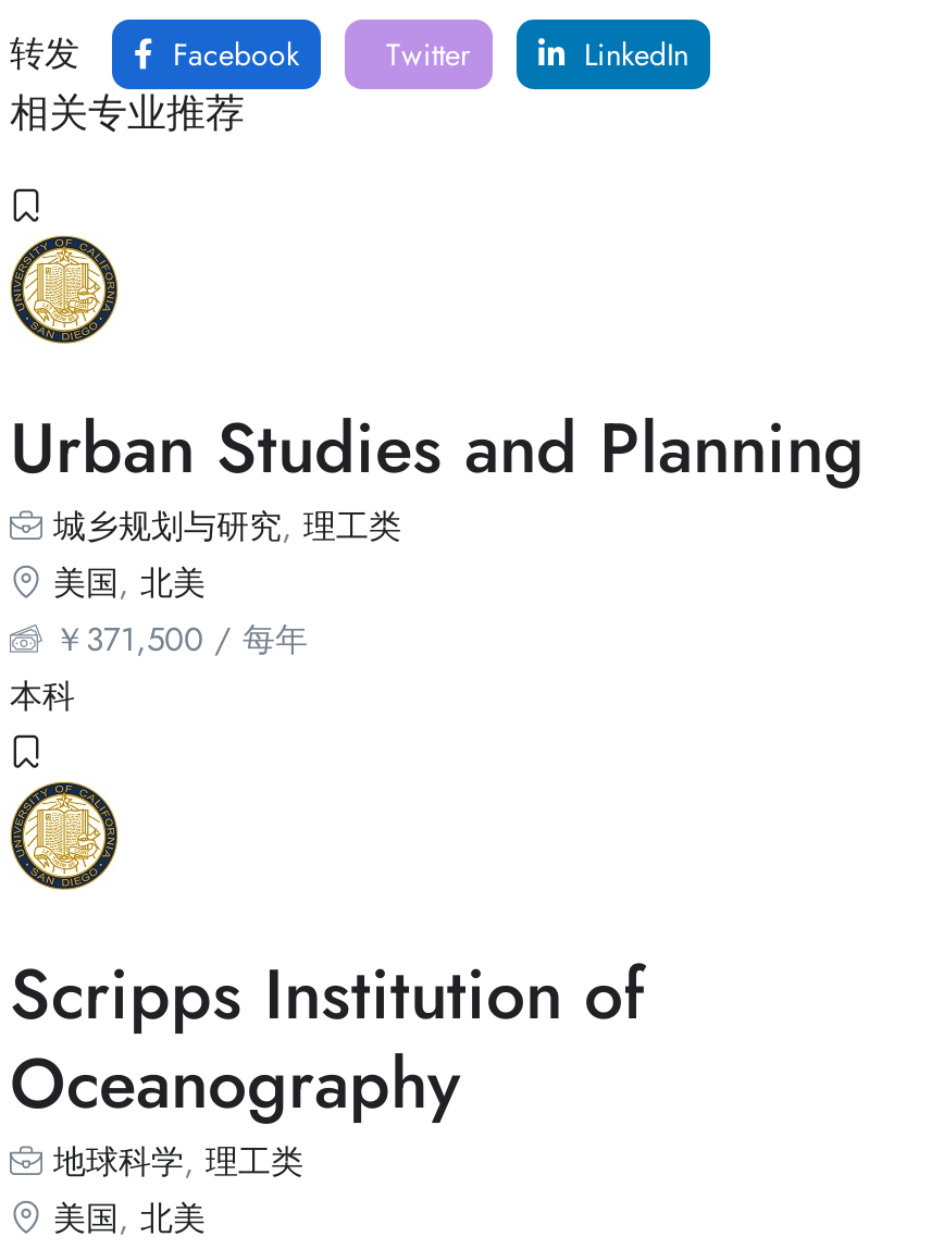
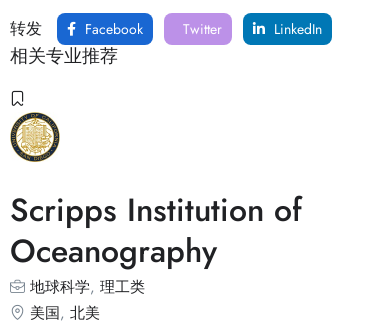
[10,398,865,720] Urban Studies and Planning | 城乡规划与研究,理工类 | 美国,北美 | ￥371,500 / 每年 | 本科 -> none

